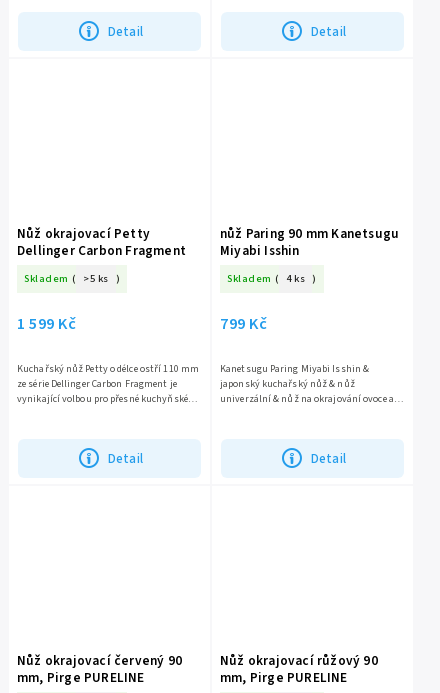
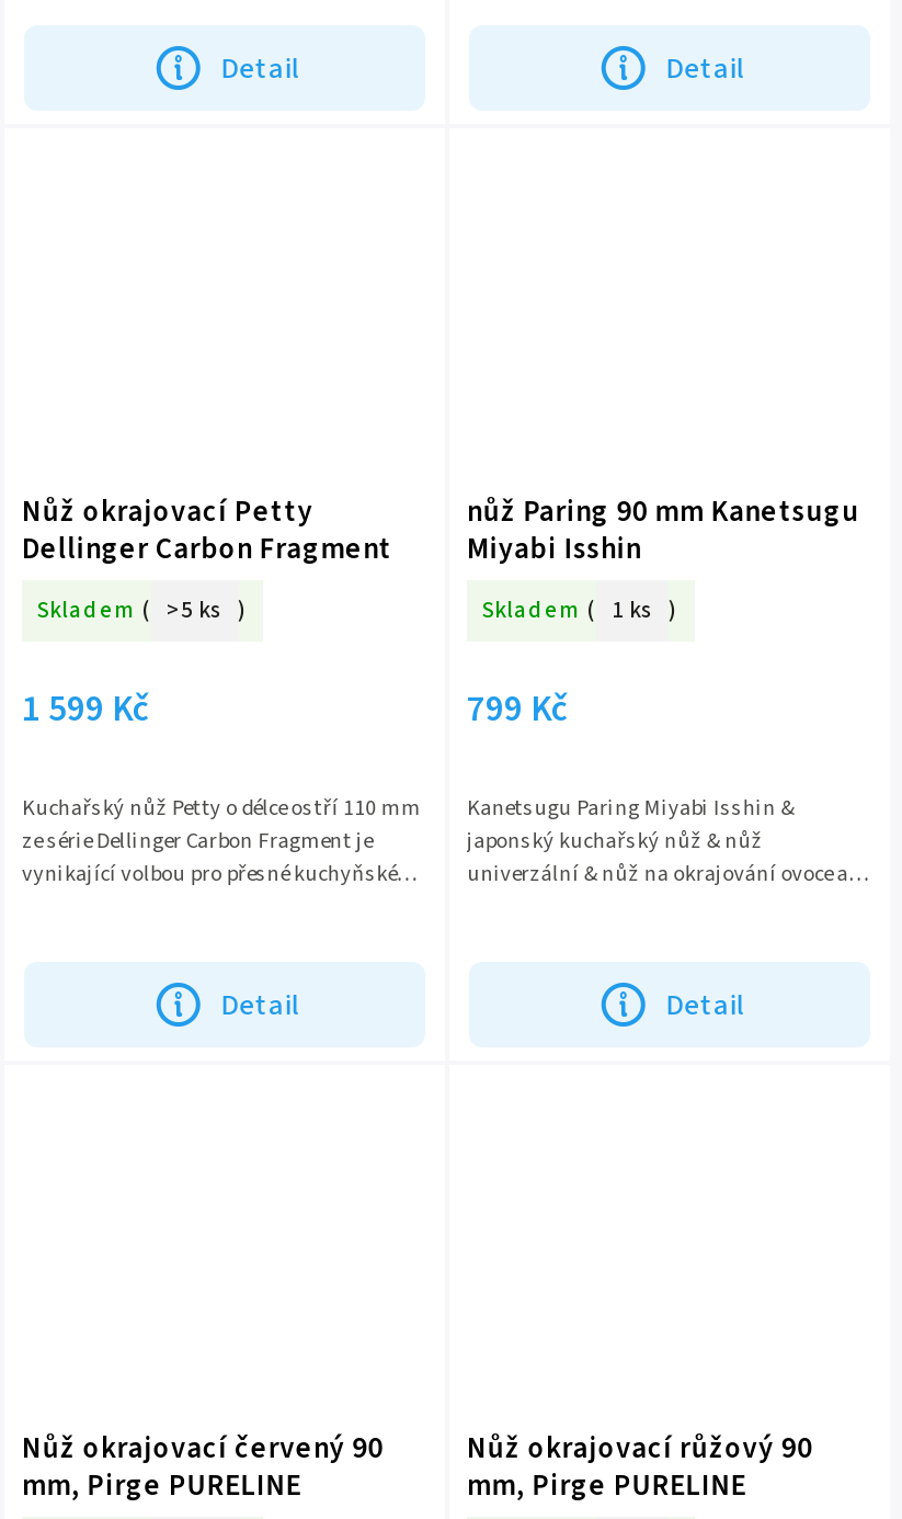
[227,271,316,286] Skladem ( 4 ks ) -> [482,594,678,627] Skladem ( 1 ks )

